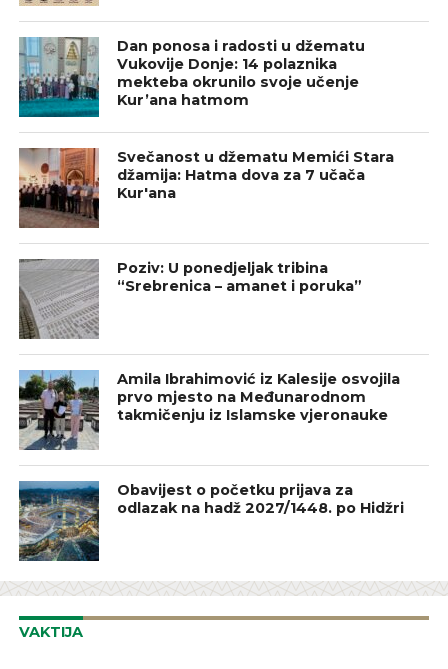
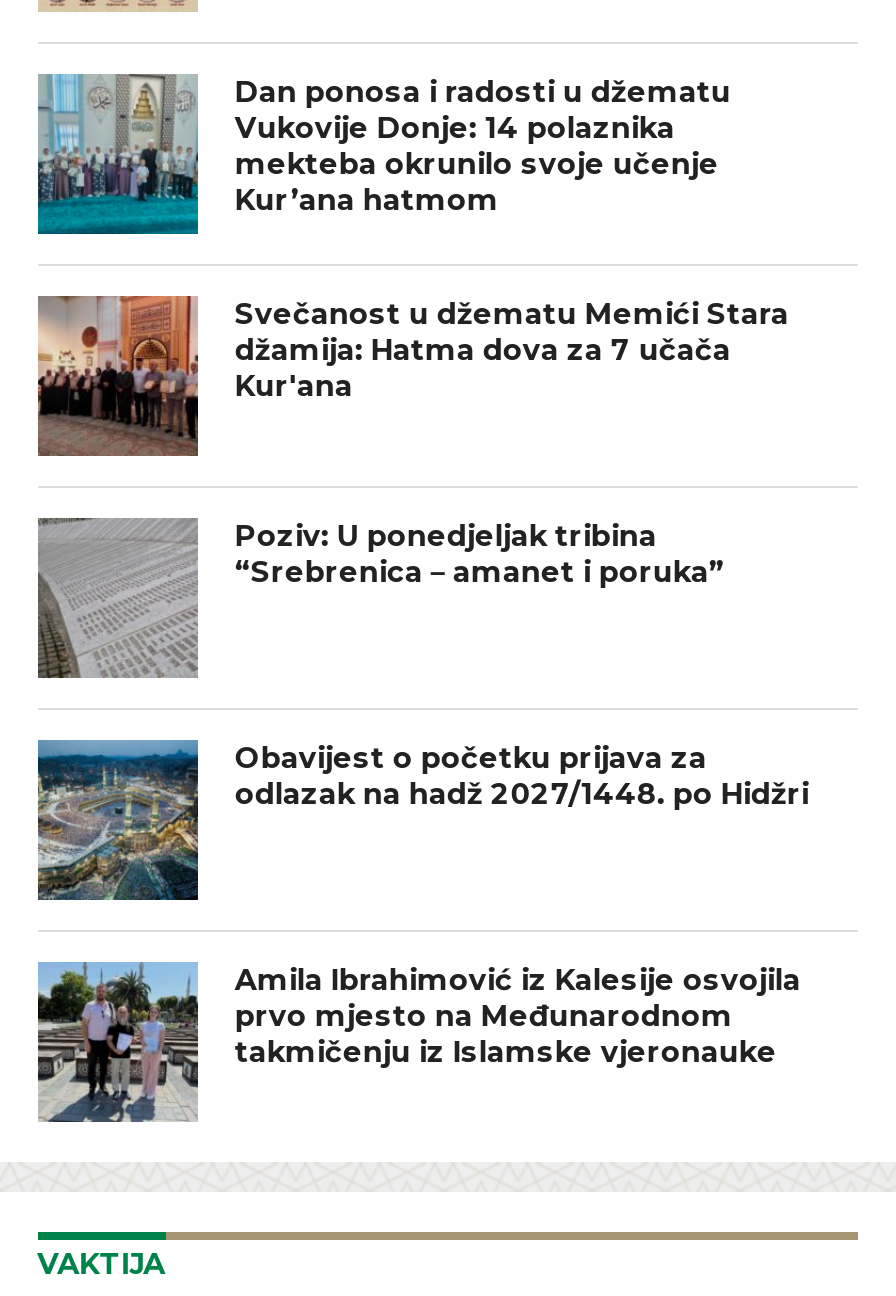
moved [17,370,400,452] -> [34,962,801,1126]: [image] | Amila Ibrahimović iz Kalesije osvojila | prvo mjesto na Međunarodnom | takmičenju iz Islamske vjeronauke
moved [18,481,404,562] -> [38,740,809,900]: [image] | Obavijest o početku prijava za | odlazak na hadž 2027/1448. po Hidžri

